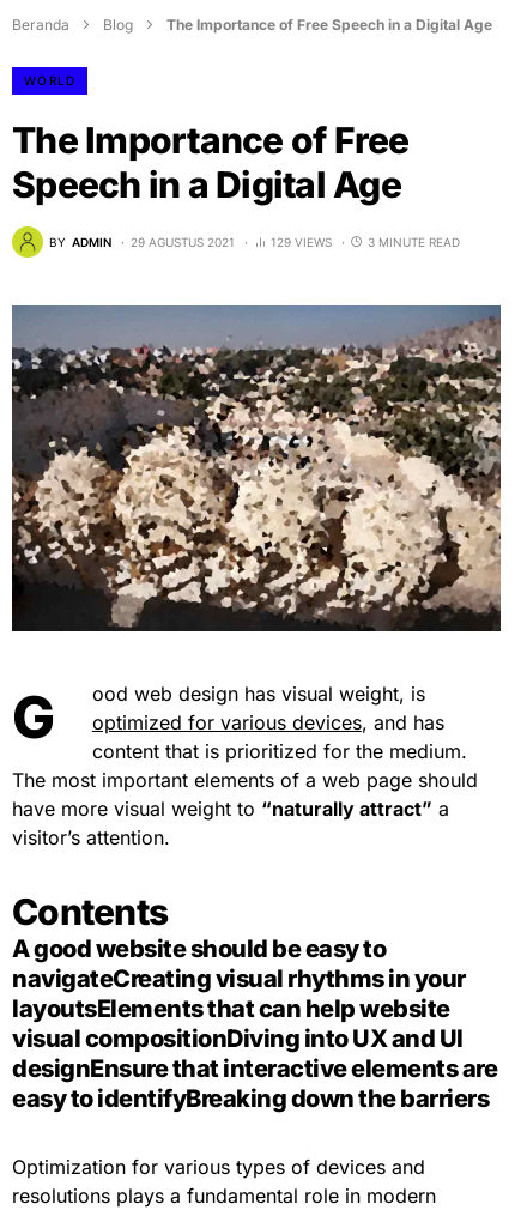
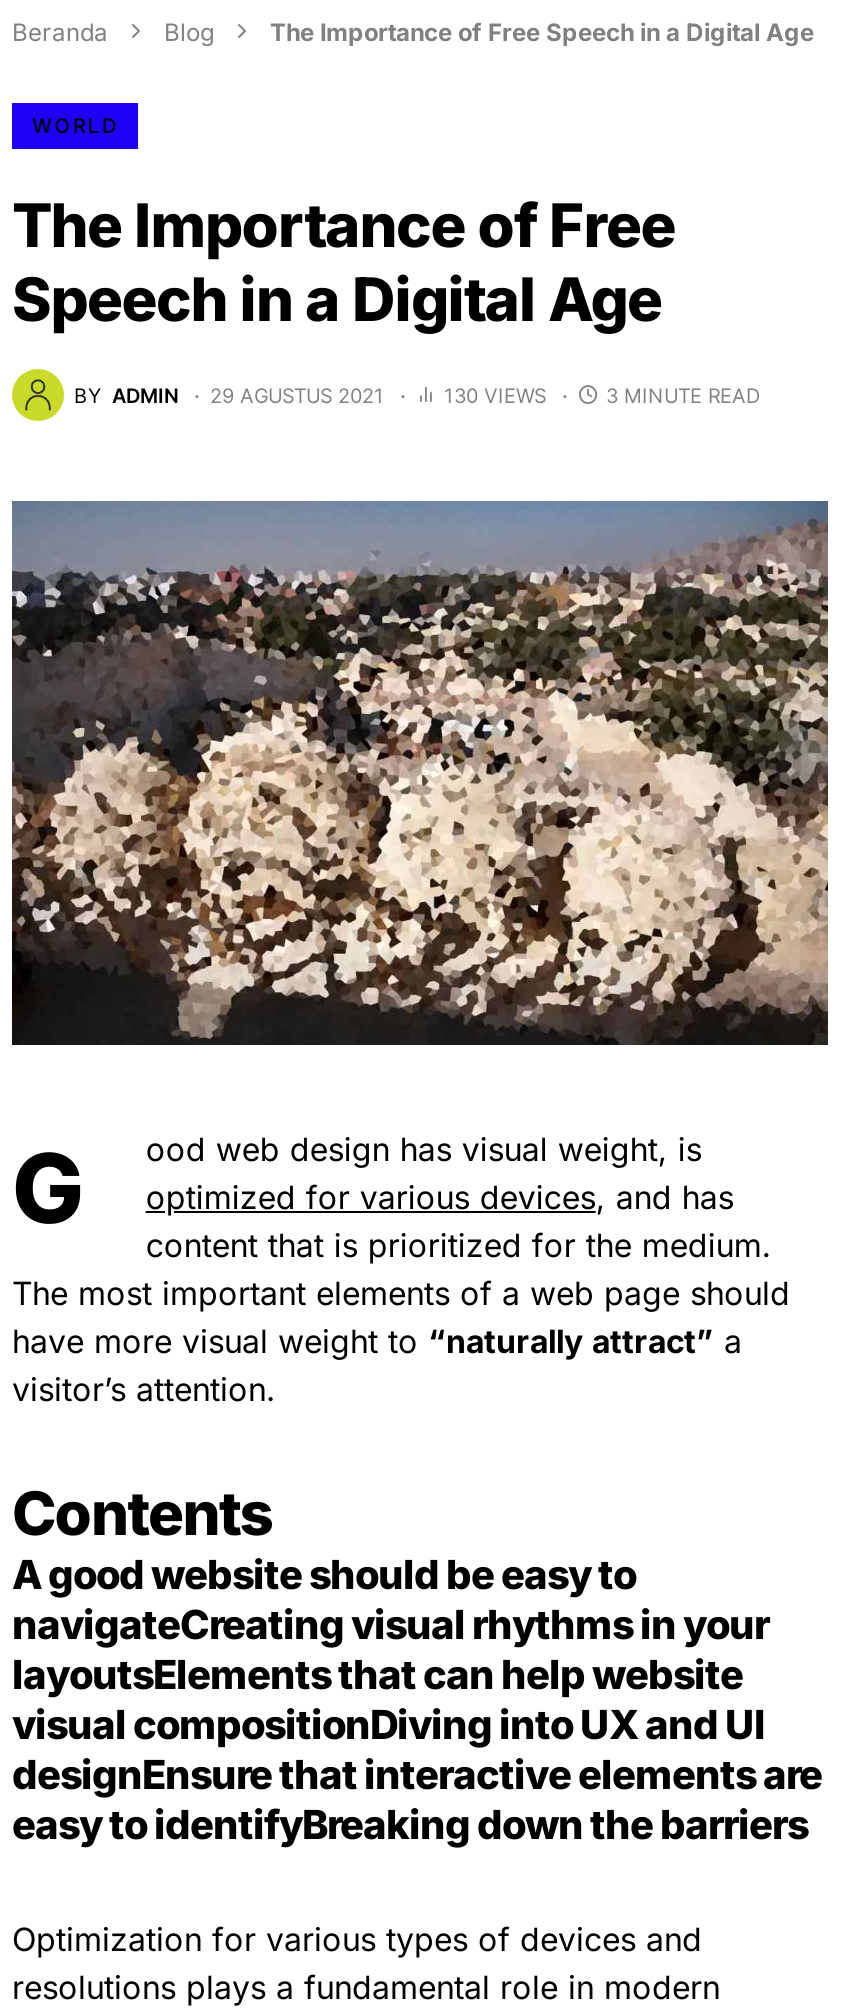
[271,234,332,249] 129 VIEWS -> [444,382,546,406] 130 VIEWS

